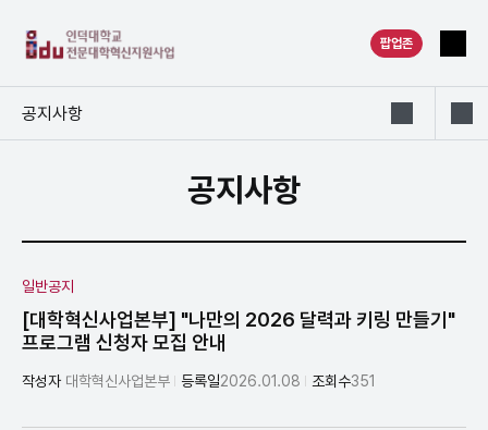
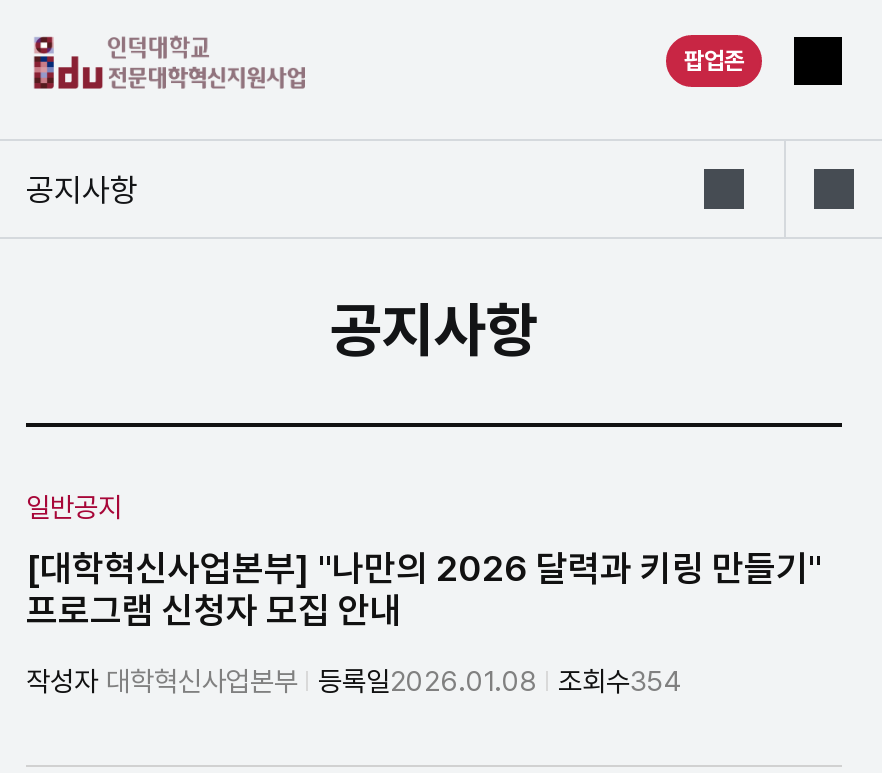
[22,373,376,390] 작성자 대학혁신사업본부 등록일2026.01.08 조회수351 -> [26,666,682,698] 작성자 대학혁신사업본부 등록일2026.01.08 조회수354

